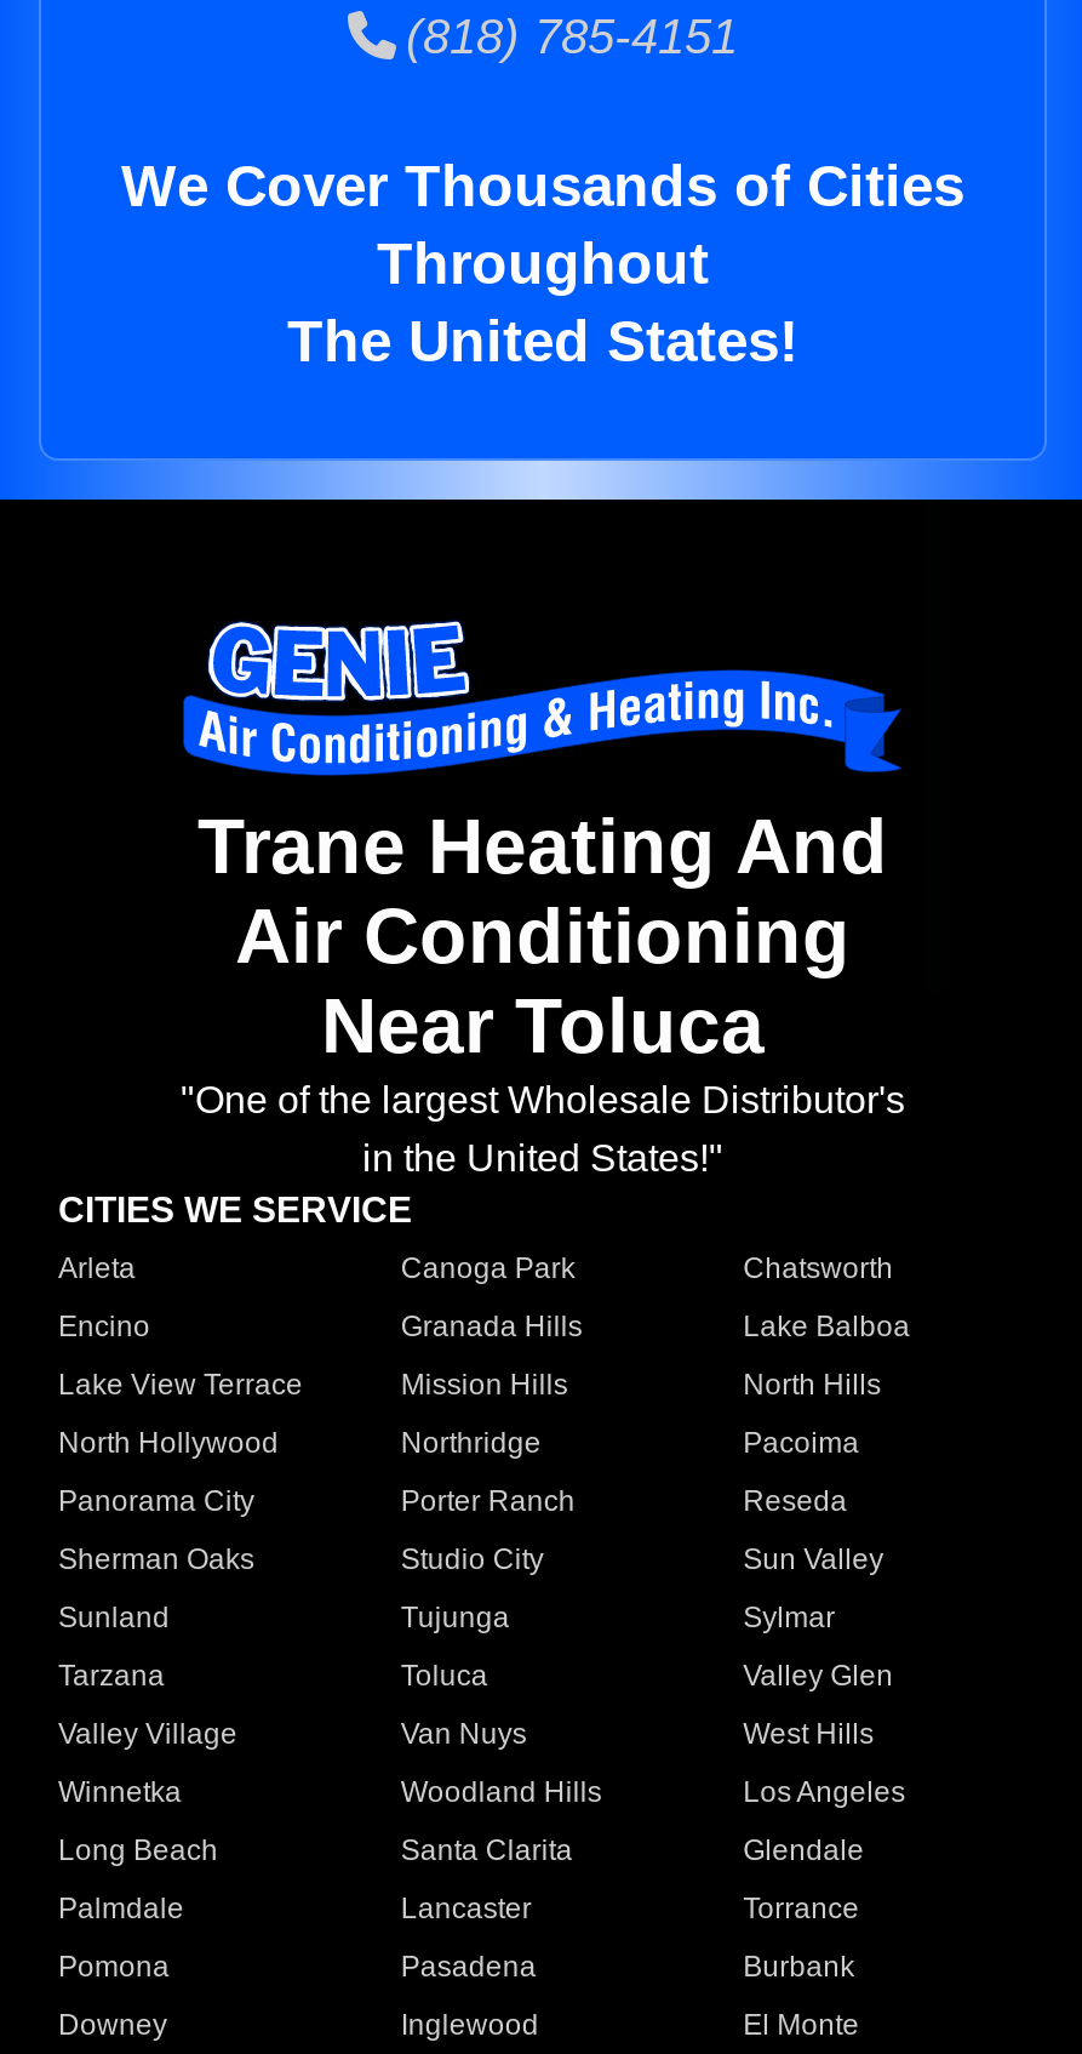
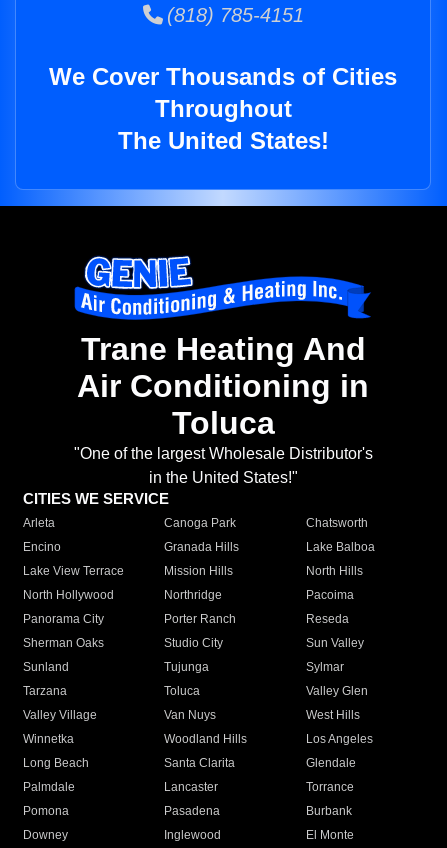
[235,893,851,1070] Air Conditioning | Near Toluca -> [77,368,369,441] Air Conditioning in | Toluca

